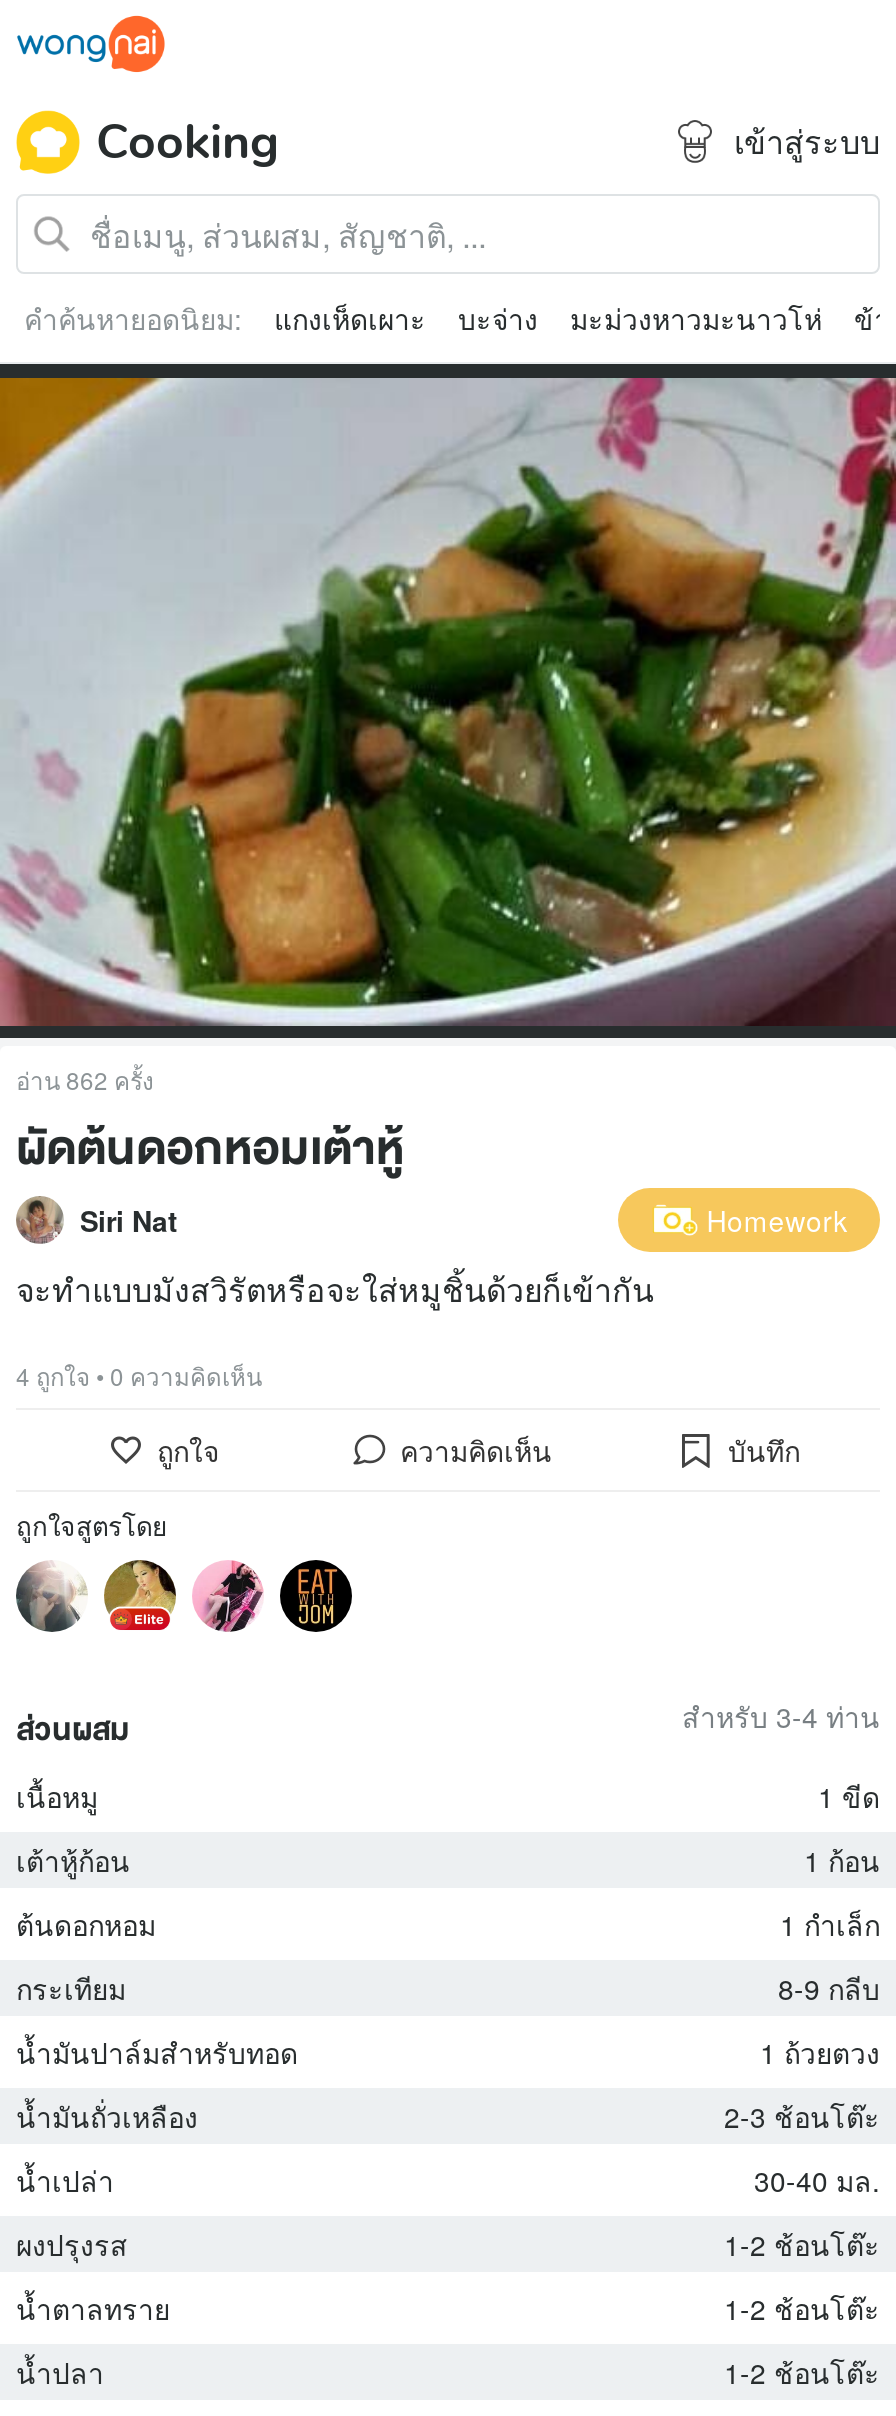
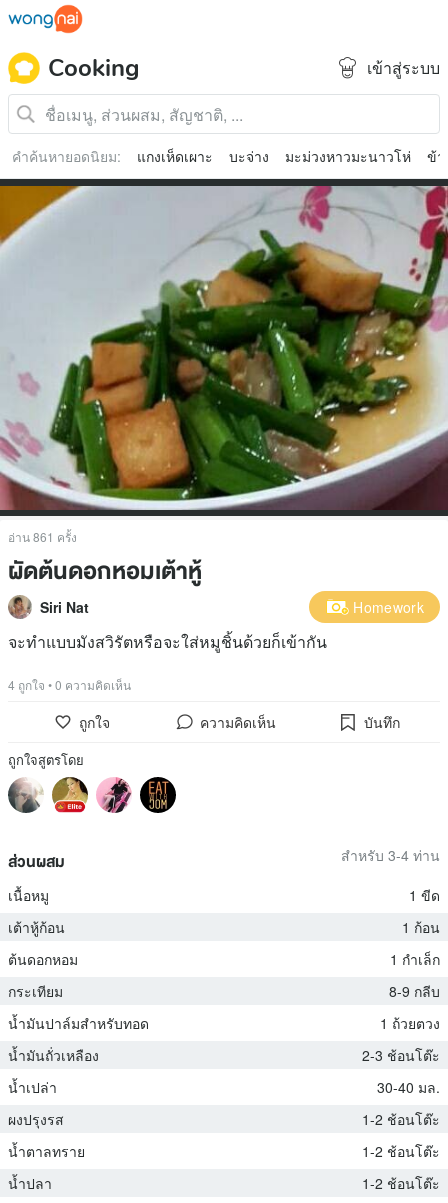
[16,1062,154,1096] อ่าน 862 ครั้ง -> [8,528,77,545] อ่าน 861 ครั้ง

